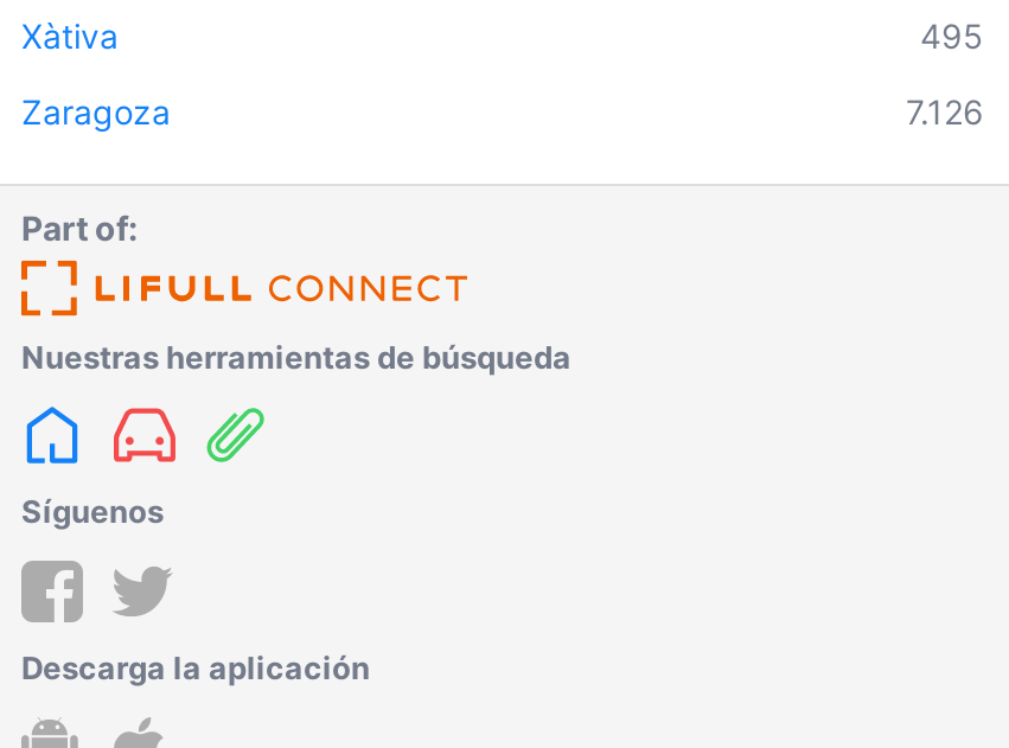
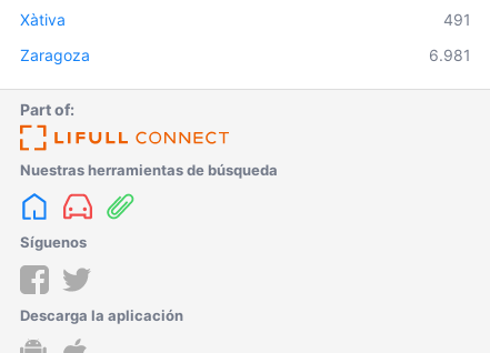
[920,14,984,55] 495 -> [443,10,471,28] 491
[906,90,984,131] 7.126 -> [429,45,471,64] 6.981

